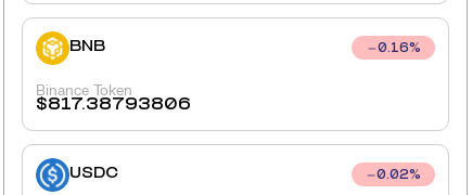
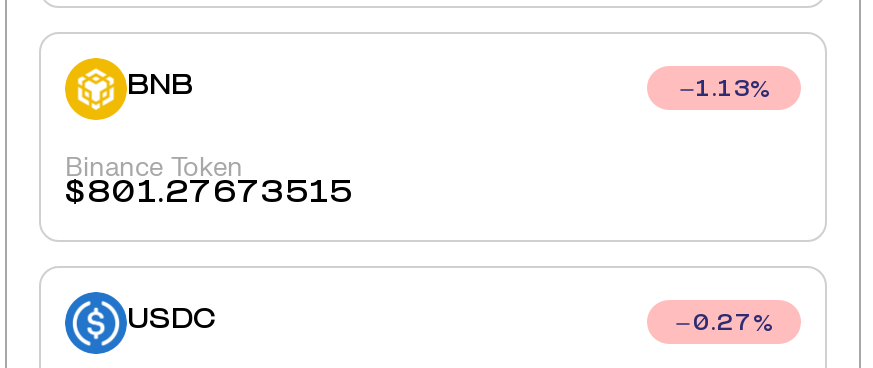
[377,42,420,55] 0.16% -> [696,78,772,102] 1.13%
[36,96,191,113] $817.38793806 -> [65,177,353,209] $801.27673515
[377,169,421,182] 0.02% -> [693,312,775,336] 0.27%

